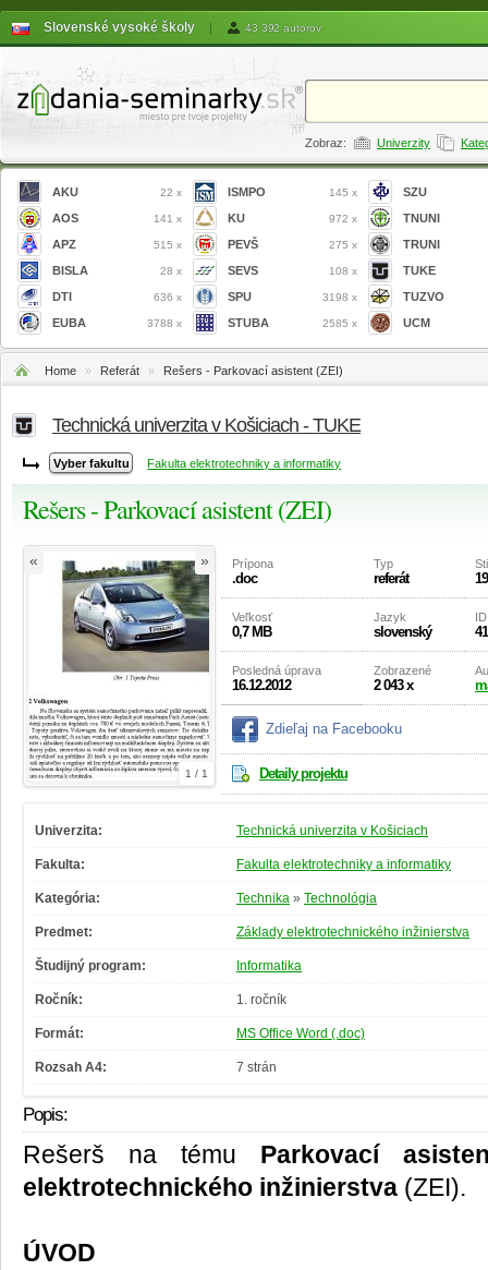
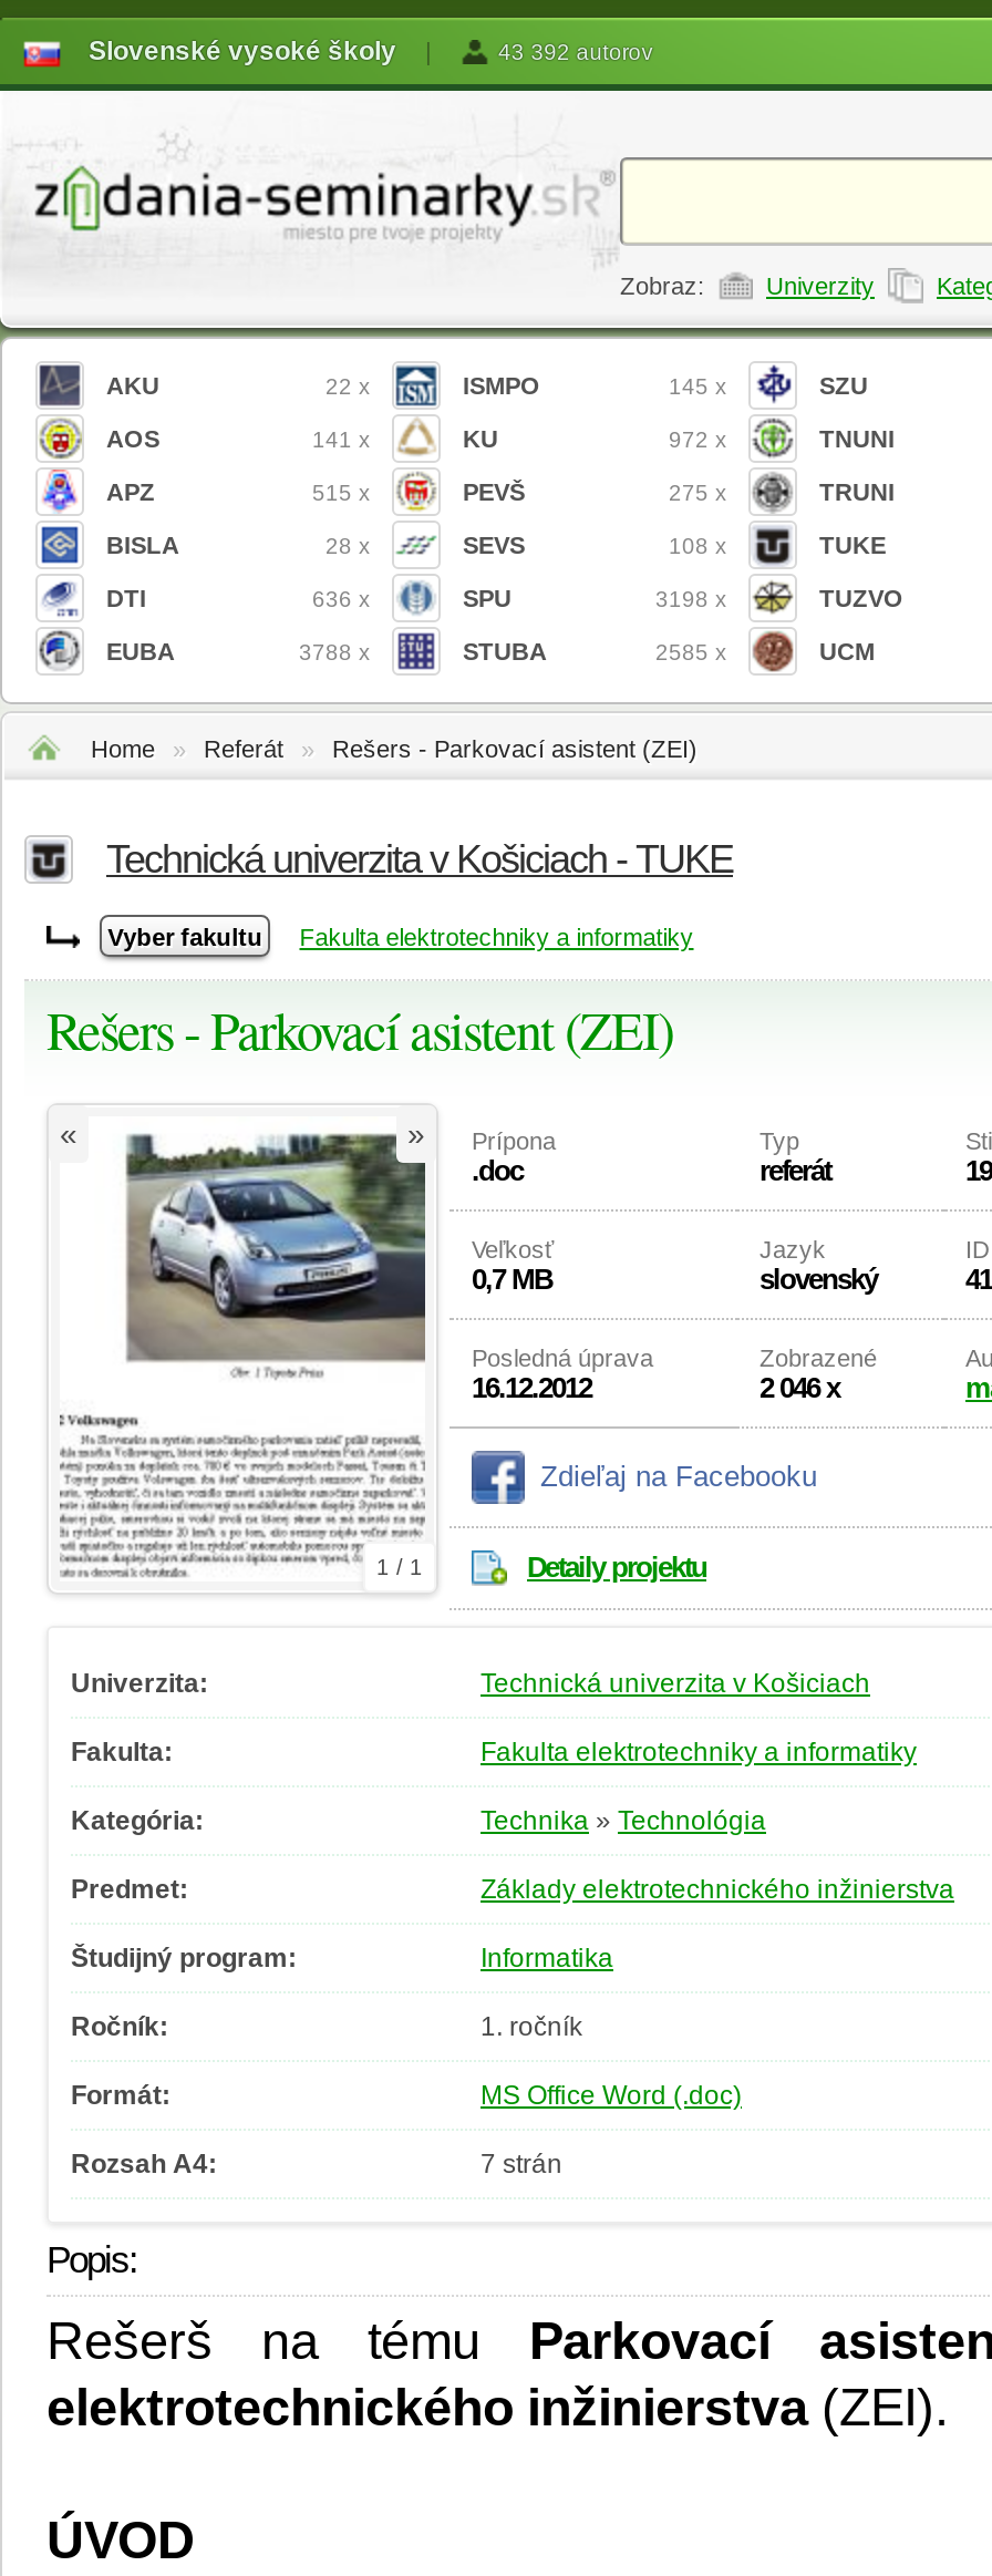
[374,677,413,694] 2 043 x -> [759,1372,839,1405] 2 046 x

